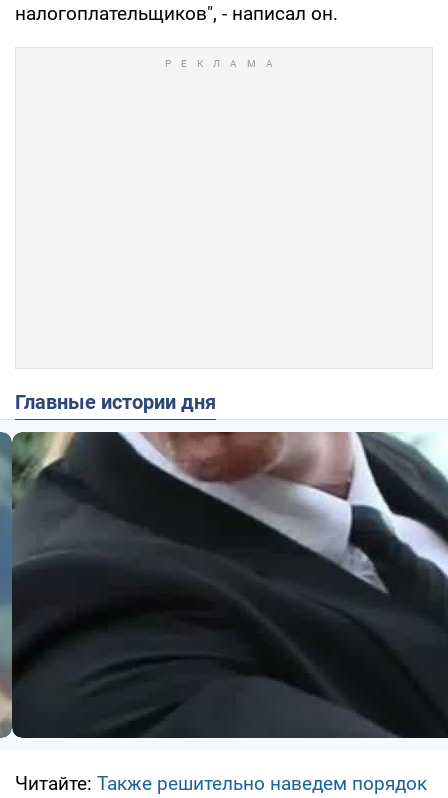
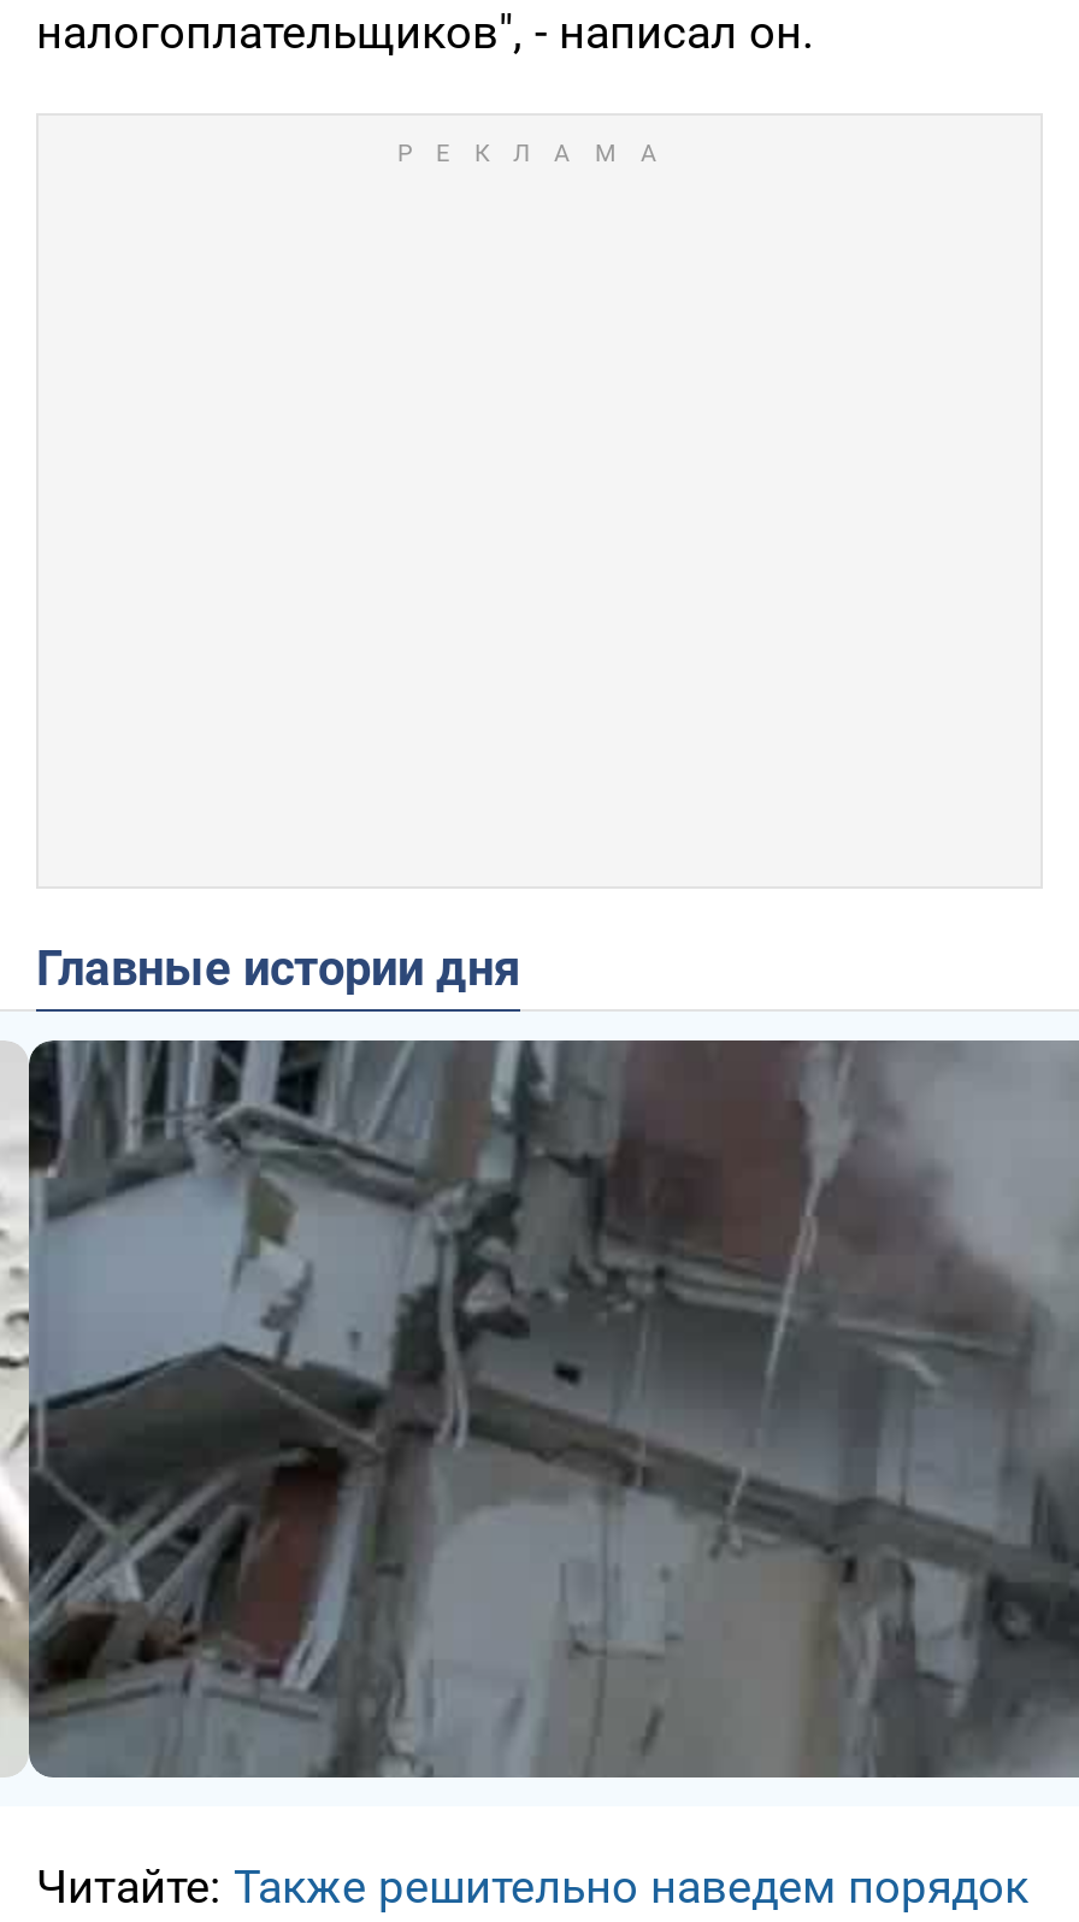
[3,431,445,738] [image] -> [7,1038,1072,1780] [image]

